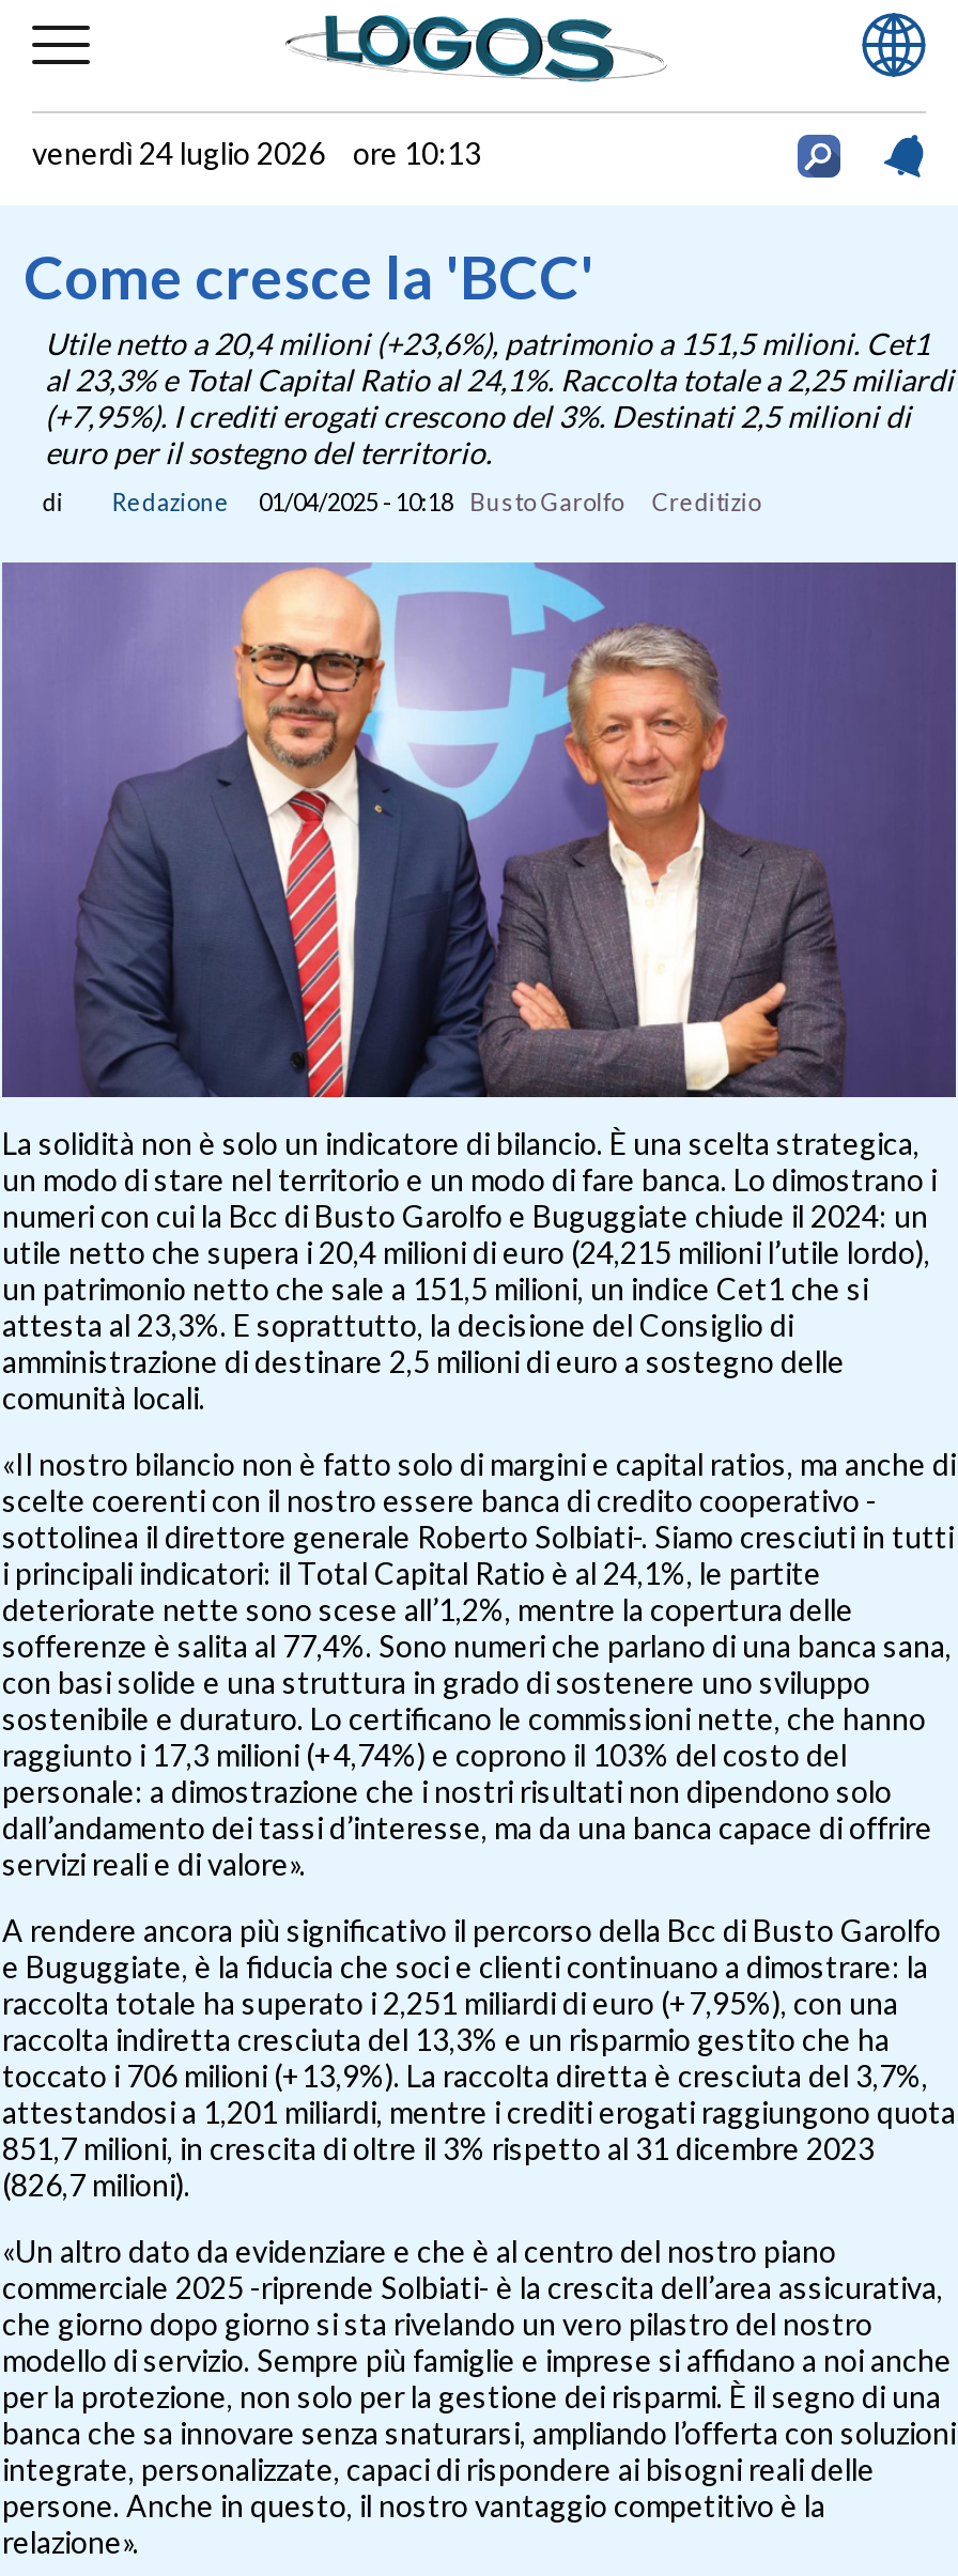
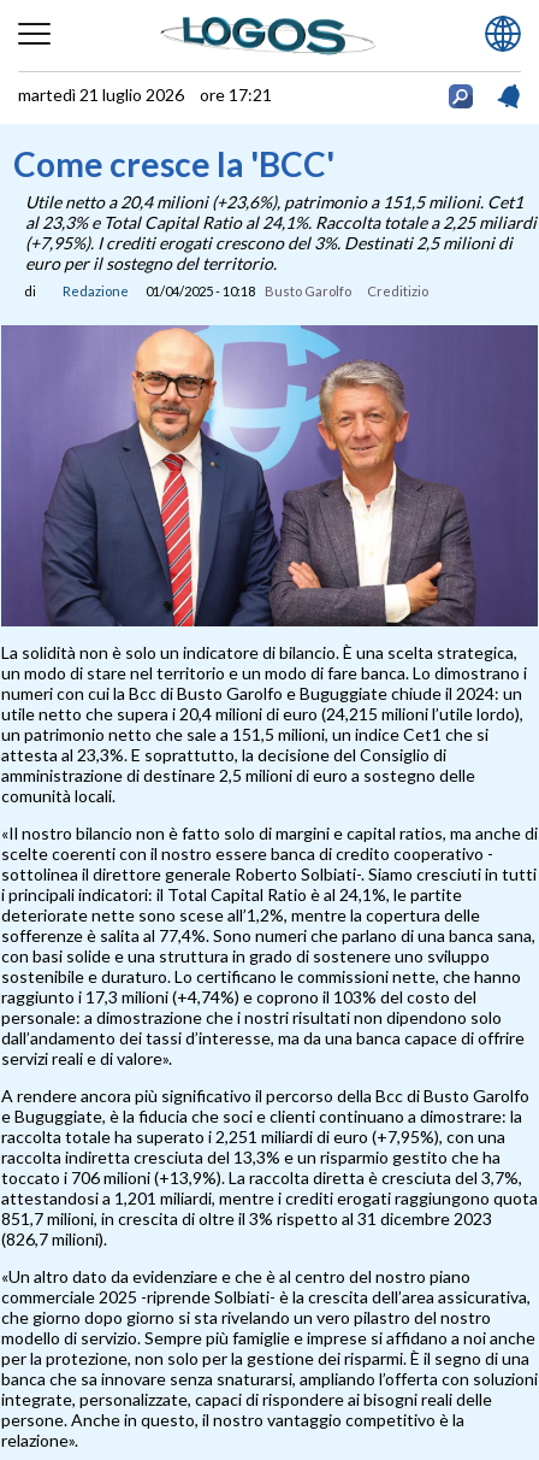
[32,134,481,170] venerdì 24 luglio 2026 ore 10:13 -> [18,84,272,104] martedì 21 luglio 2026 ore 17:21

